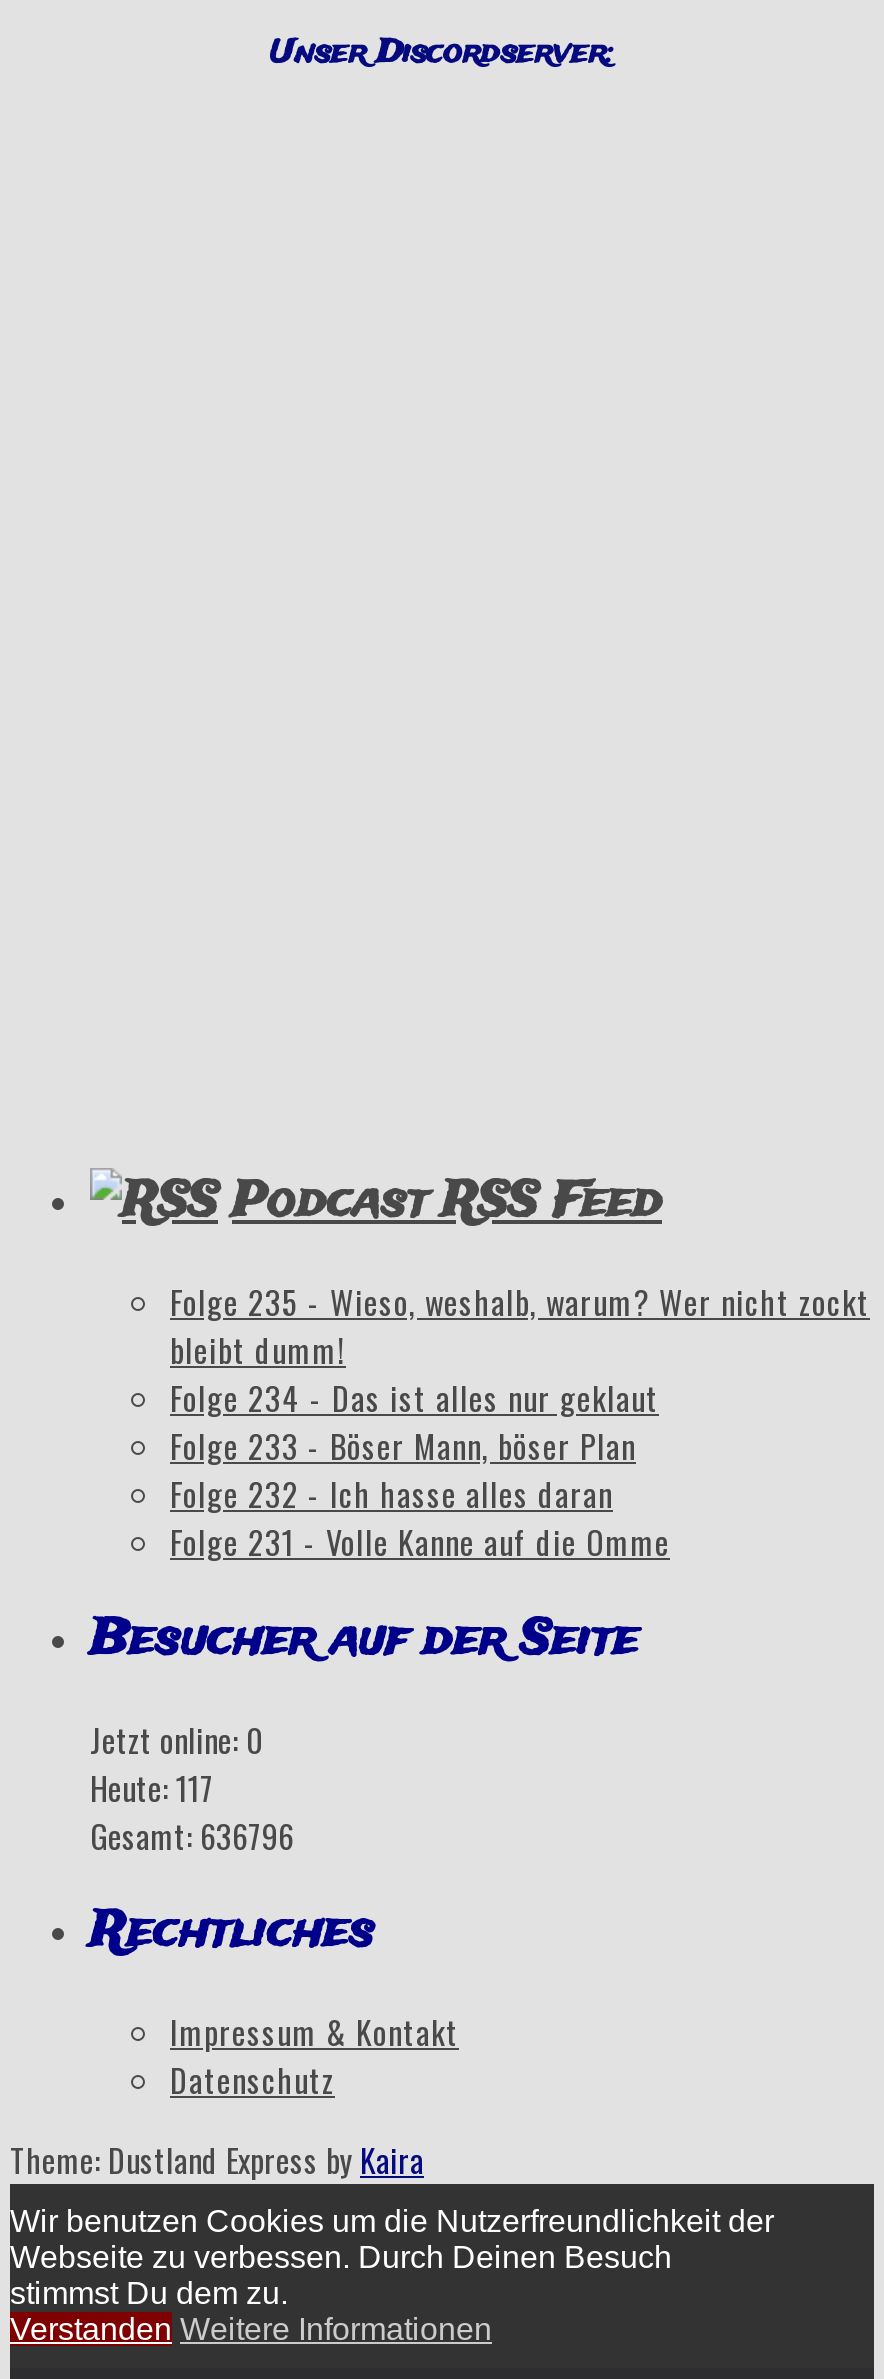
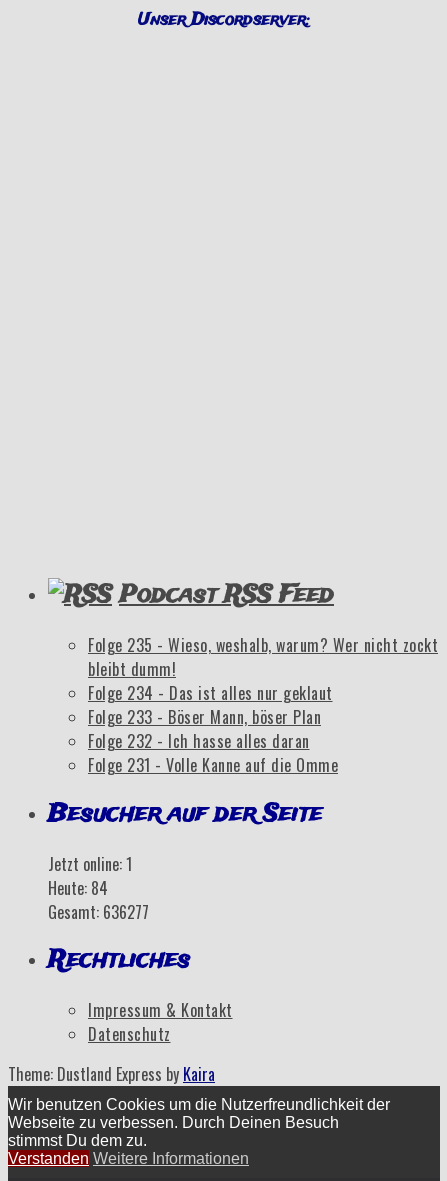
[90,1715,264,1763] Jetzt online: 0 -> [48,851,132,875] Jetzt online: 1
[90,1763,214,1811] Heute: 117 -> [48,875,108,899] Heute: 84
[90,1811,294,1859] Gesamt: 636796 -> [48,899,149,923] Gesamt: 636277

